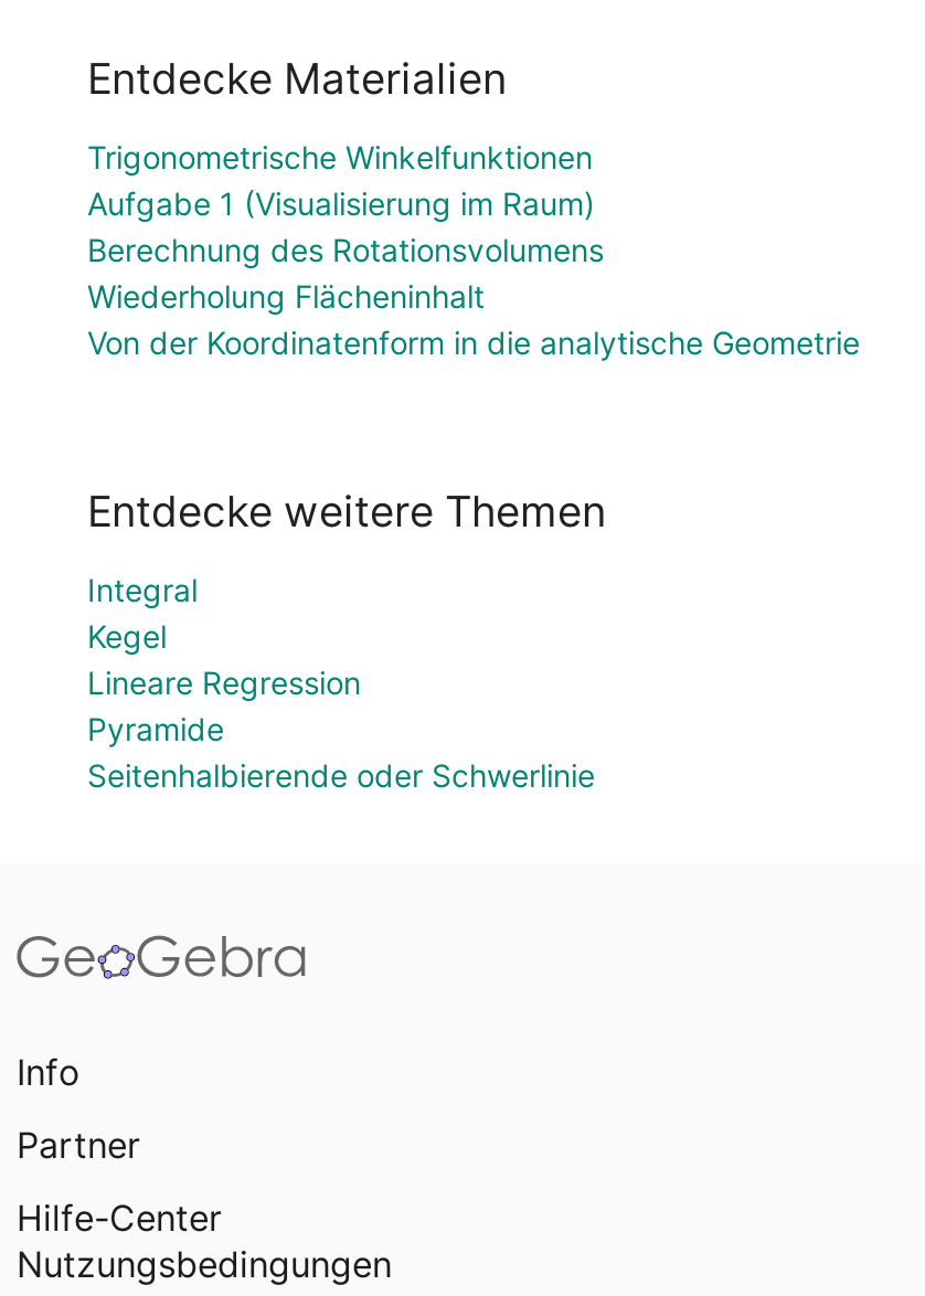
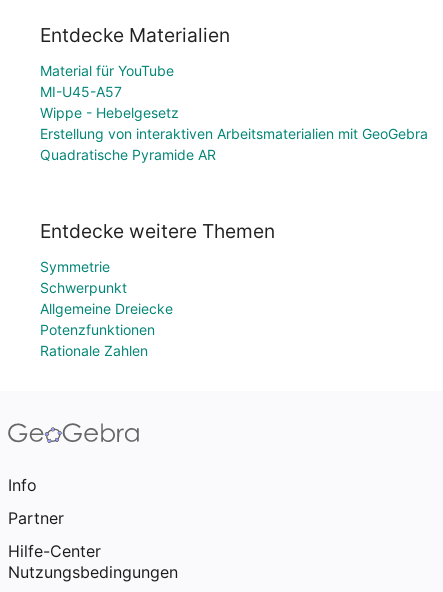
[87,139,860,362] Trigonometrische Winkelfunktionen | Aufgabe 1 (Visualisierung im Raum) | Berechnung des Rotationsvolumens | Wiederholung Flächeninhalt | Von der Koordinatenform in die analytische Geometrie -> [40,62,428,163] Material für YouTube | MI-U45-A57 | Wippe - Hebelgesetz | Erstellung von interaktiven Arbeitsmaterialien mit GeoGebra | Quadratische Pyramide AR
[87,571,595,794] Integral | Kegel | Lineare Regression | Pyramide | Seitenhalbierende oder Schwerlinie -> [40,258,173,359] Symmetrie | Schwerpunkt | Allgemeine Dreiecke | Potenzfunktionen | Rationale Zahlen

